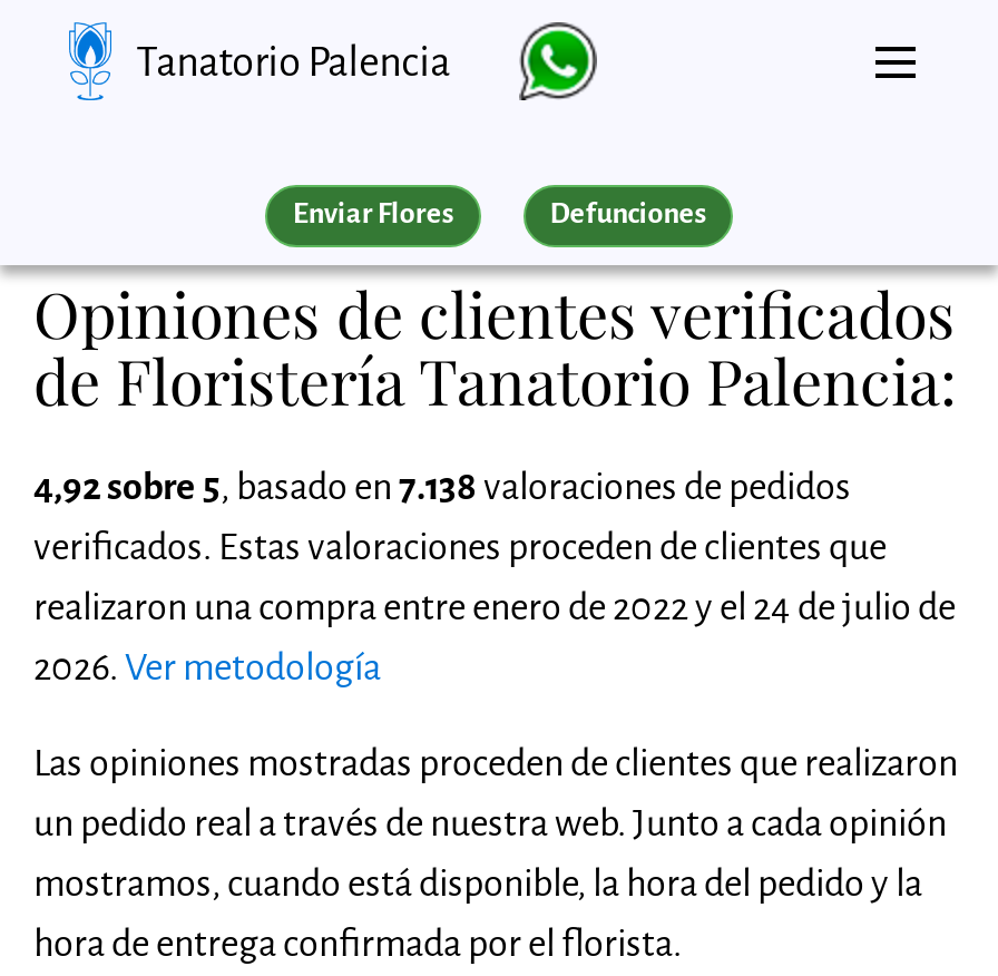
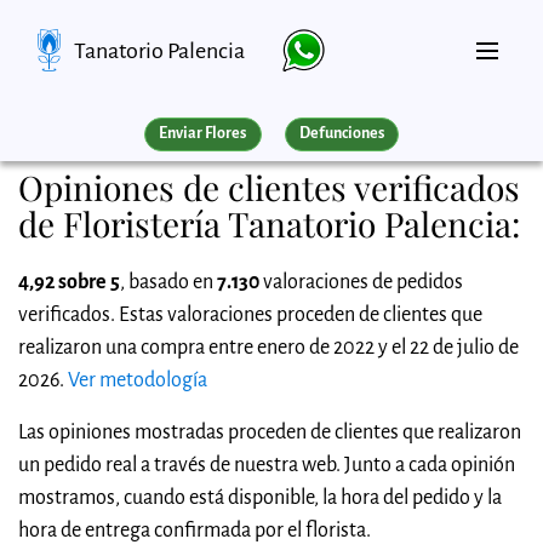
[33,468,851,508] 4,92 sobre 5, basado en 7.138 valoraciones de pedidos -> [18,271,463,293] 4,92 sobre 5, basado en 7.130 valoraciones de pedidos
[33,588,956,628] realizaron una compra entre enero de 2022 y el 24 de julio de -> [18,337,519,359] realizaron una compra entre enero de 2022 y el 22 de julio de

